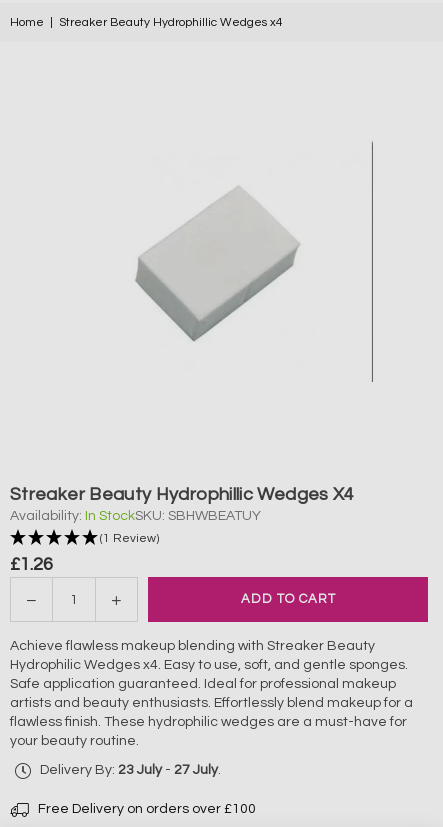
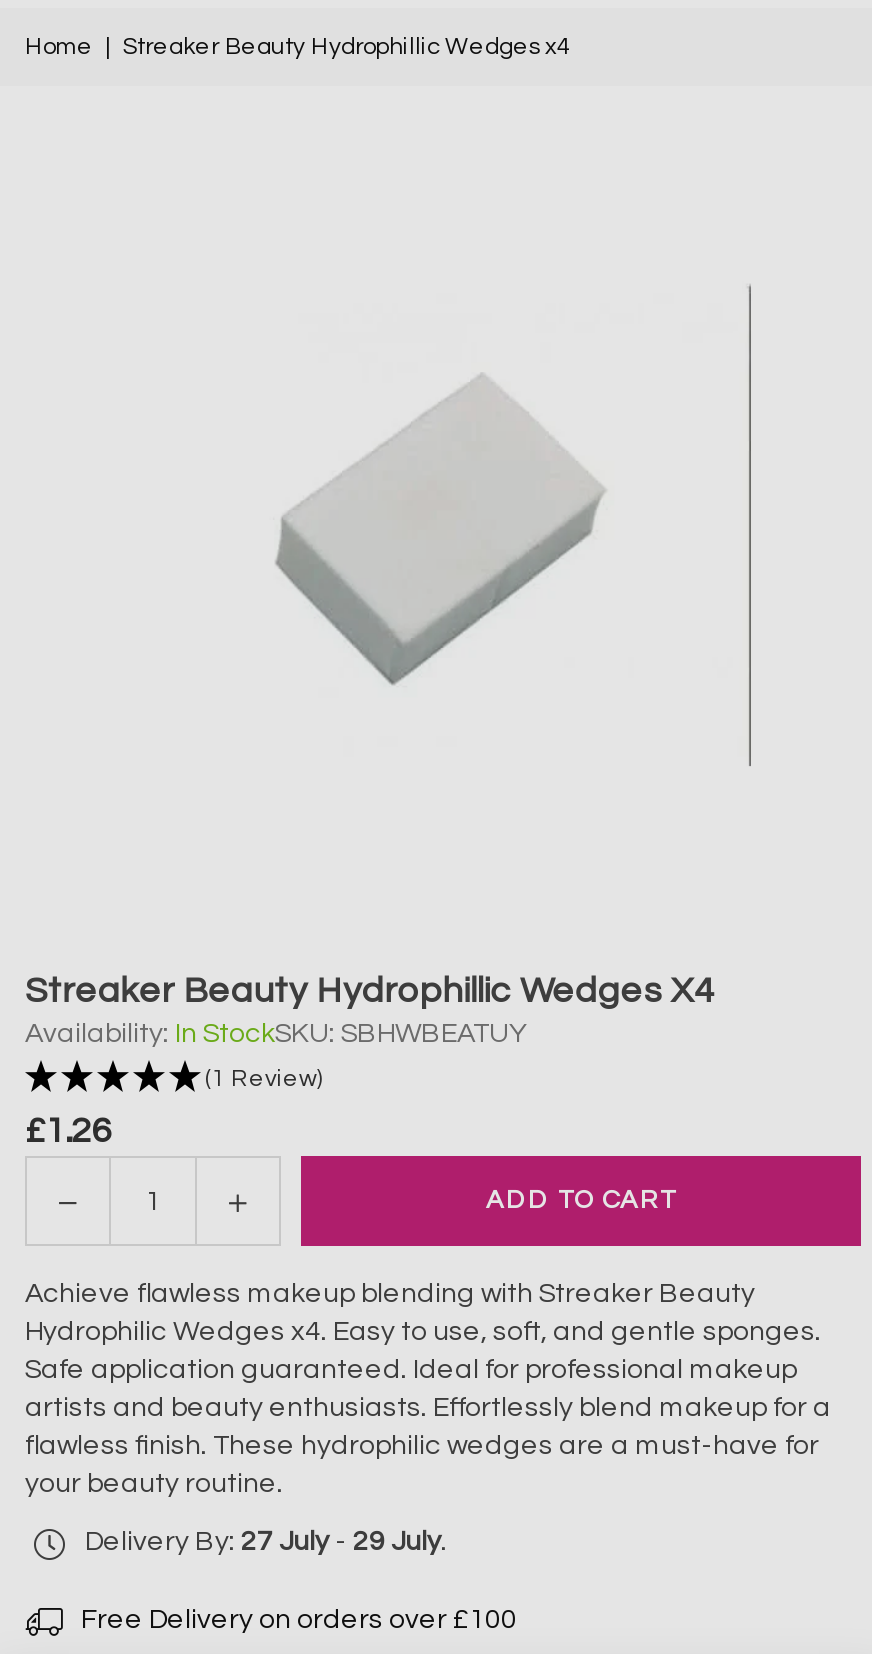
[40,763,221,777] Delivery By: 23 July - 27 July. -> [85,1528,447,1556] Delivery By: 27 July - 29 July.

